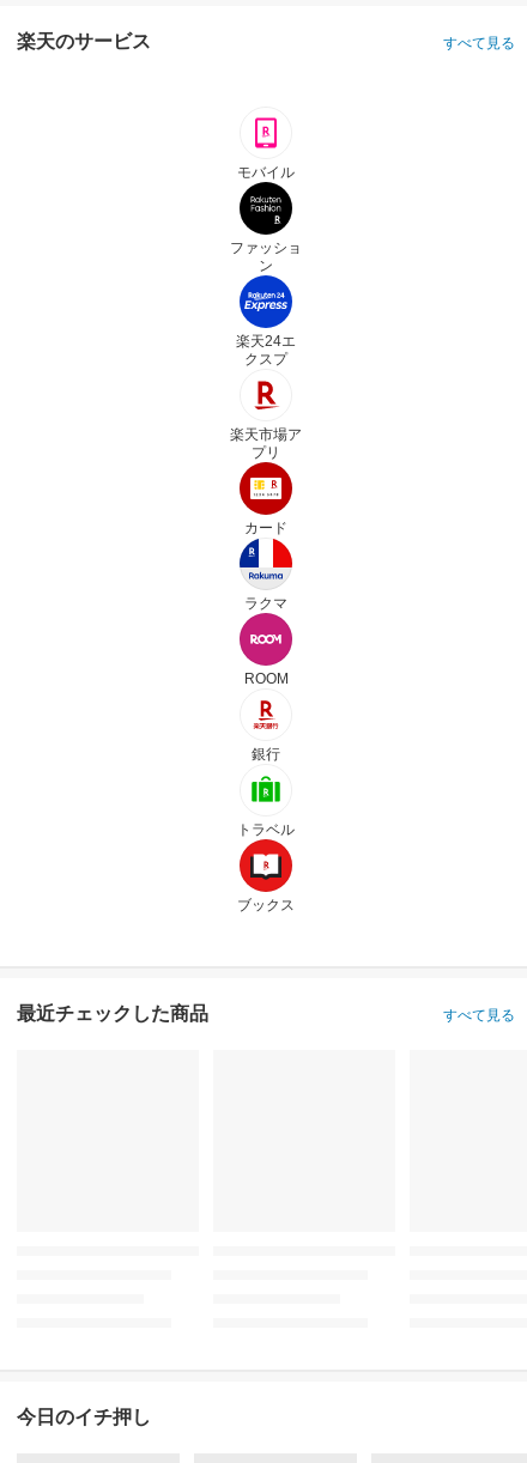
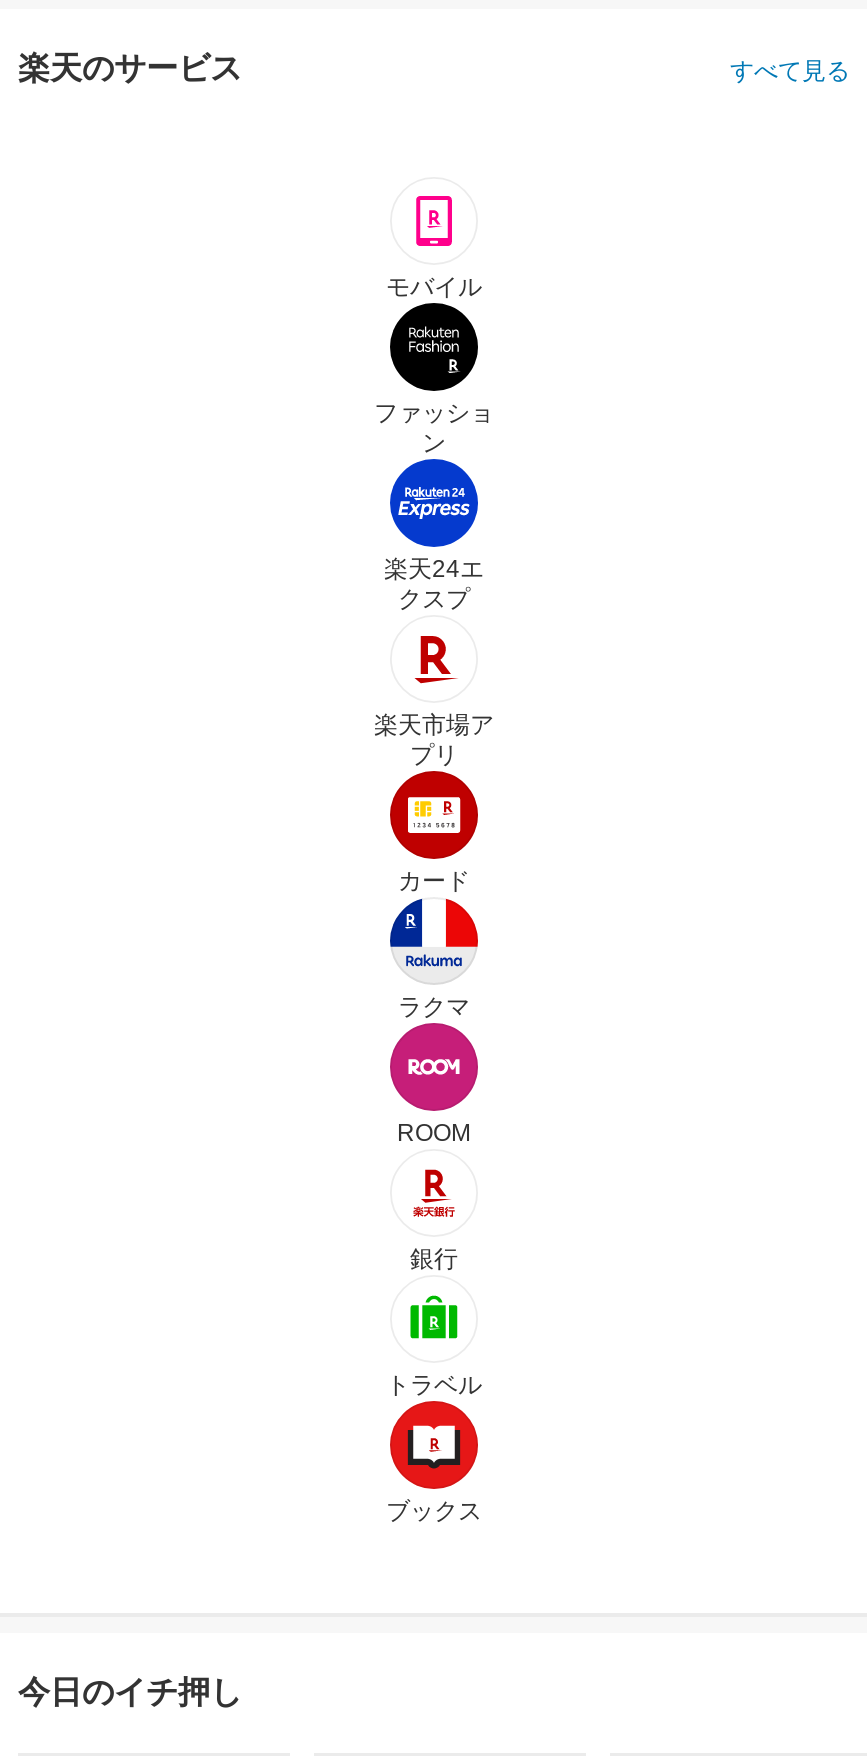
[17,1003,515,1024] 最近チェックした商品 | すべて見る -> none

